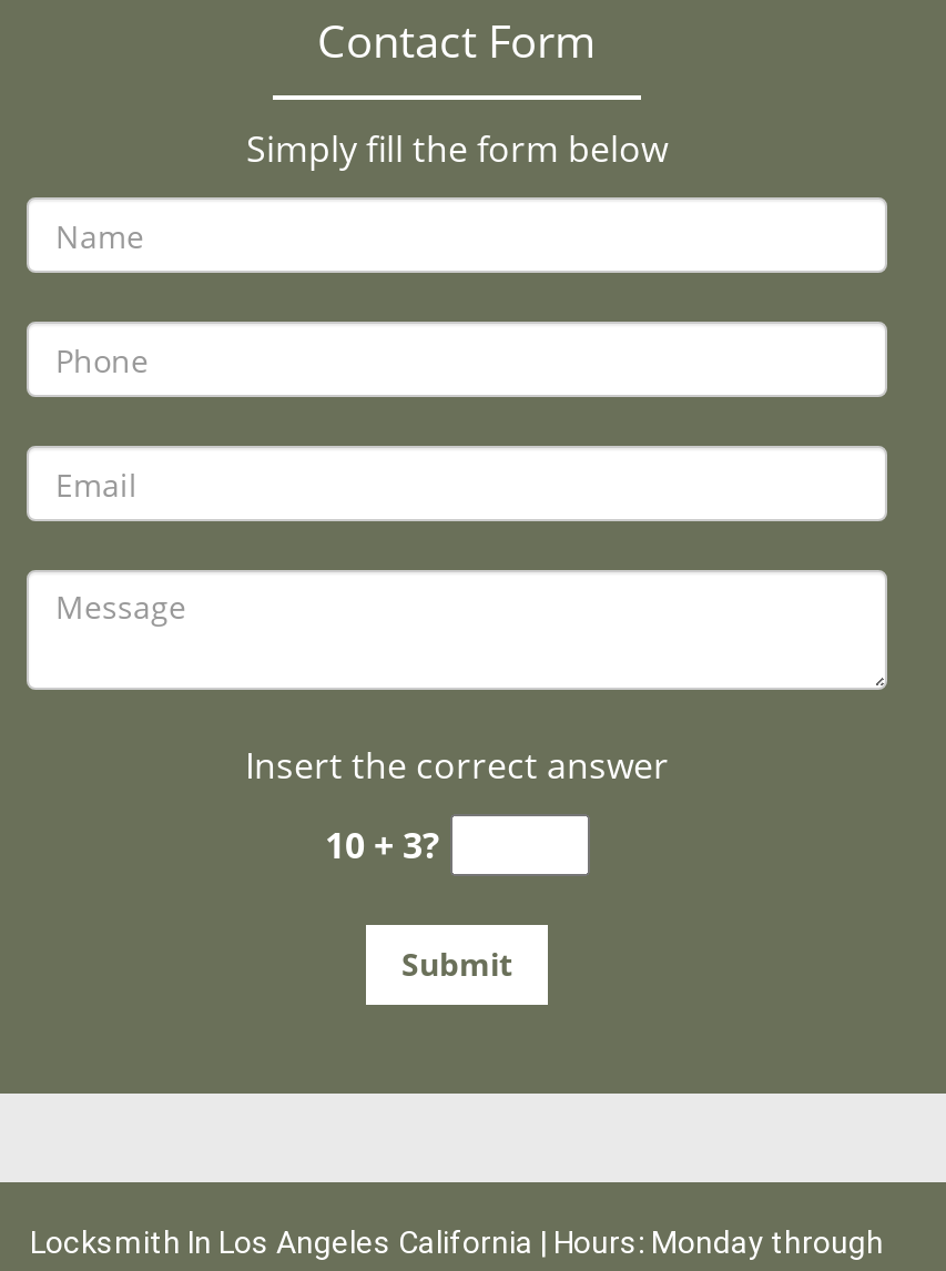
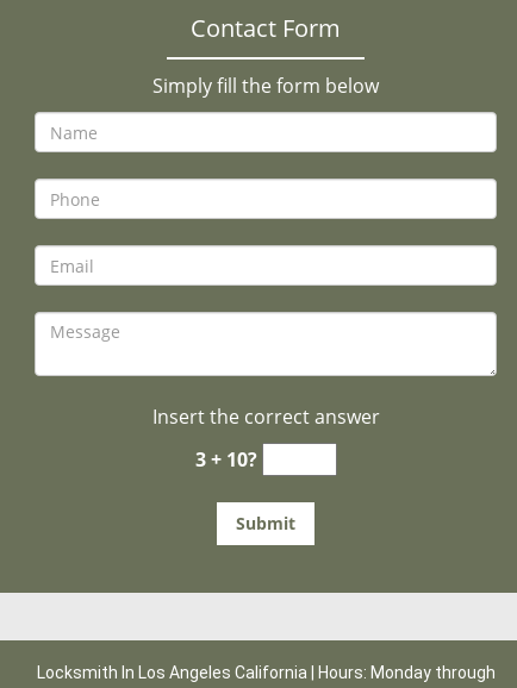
[325,821,440,870] 10 + 3? -> [195,446,257,473] 3 + 10?

